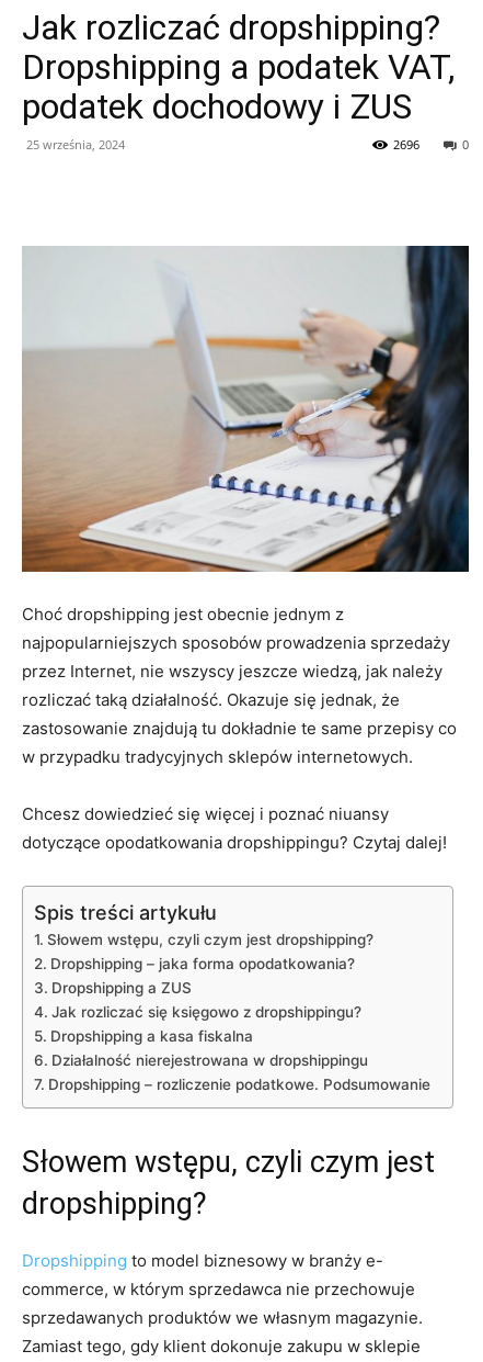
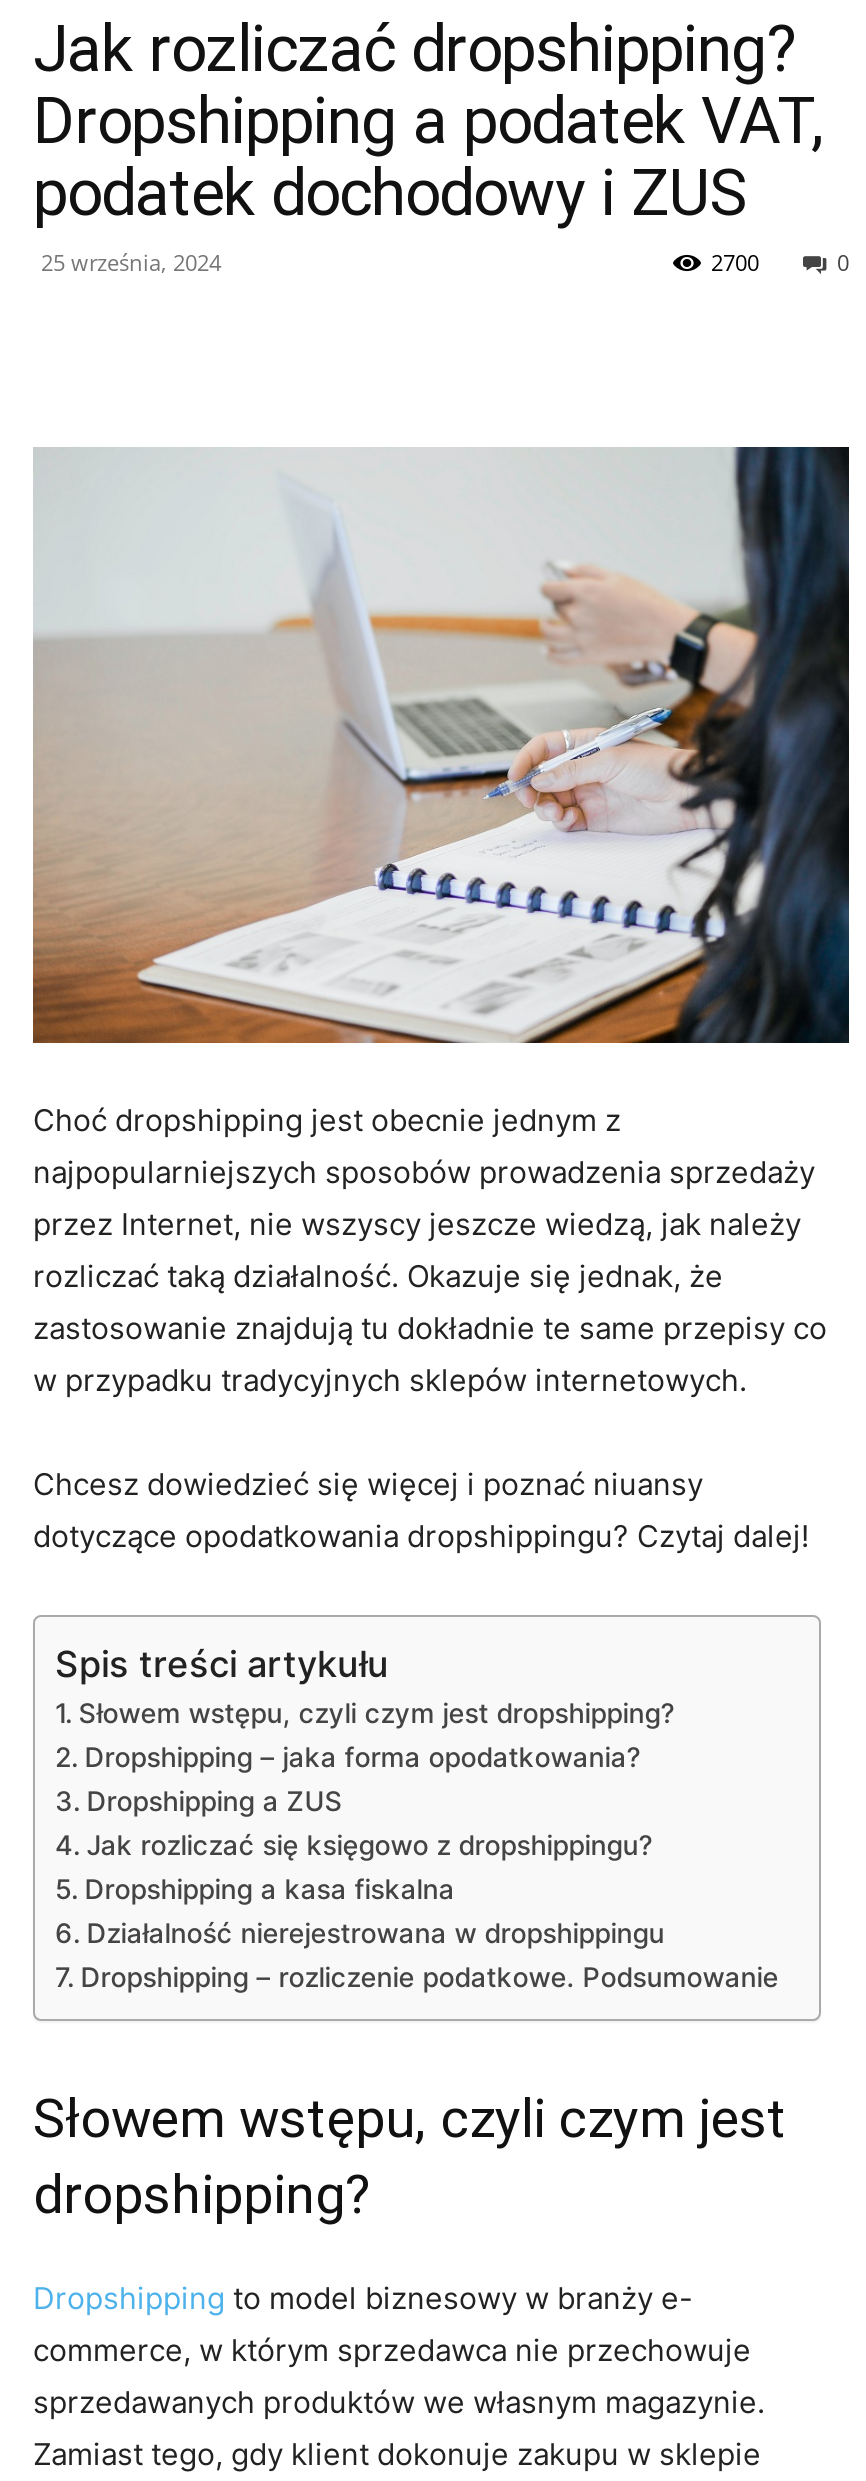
[393,136,419,153] 2696 -> [711,247,759,277] 2700

